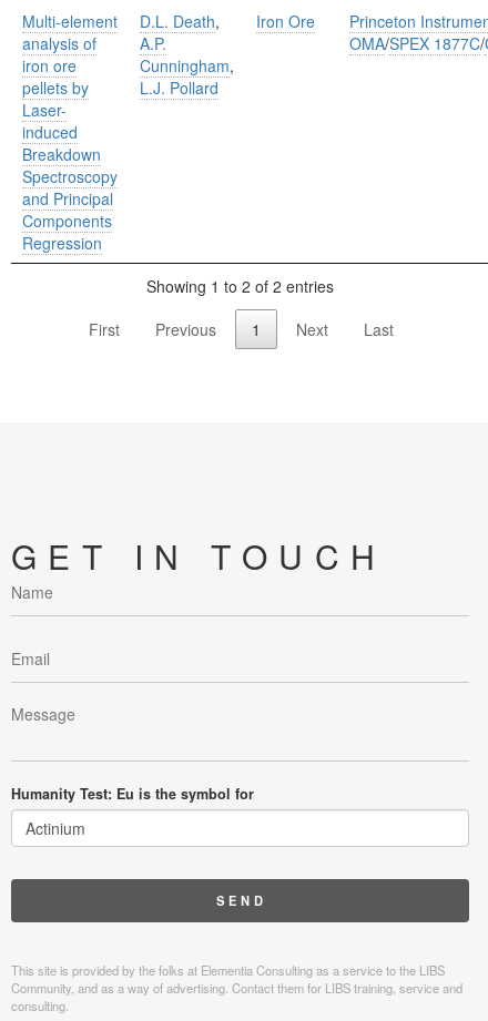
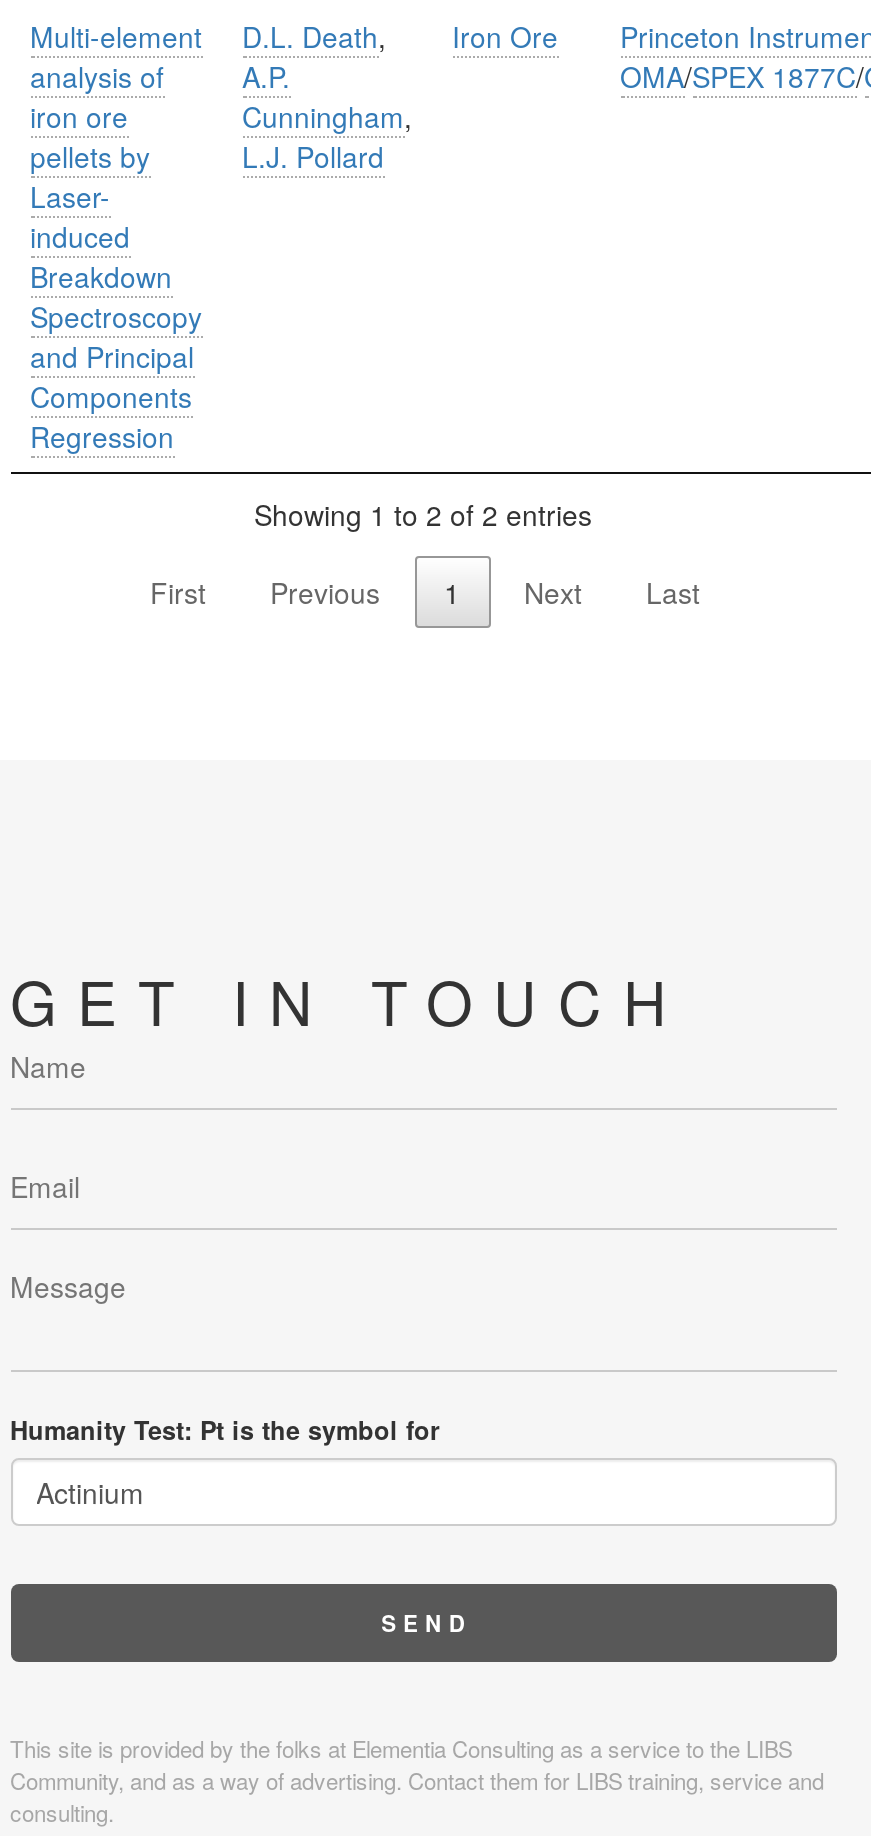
[11,784,253,803] Humanity Test: Eu is the symbol for -> [10,1412,440,1448] Humanity Test: Pt is the symbol for

